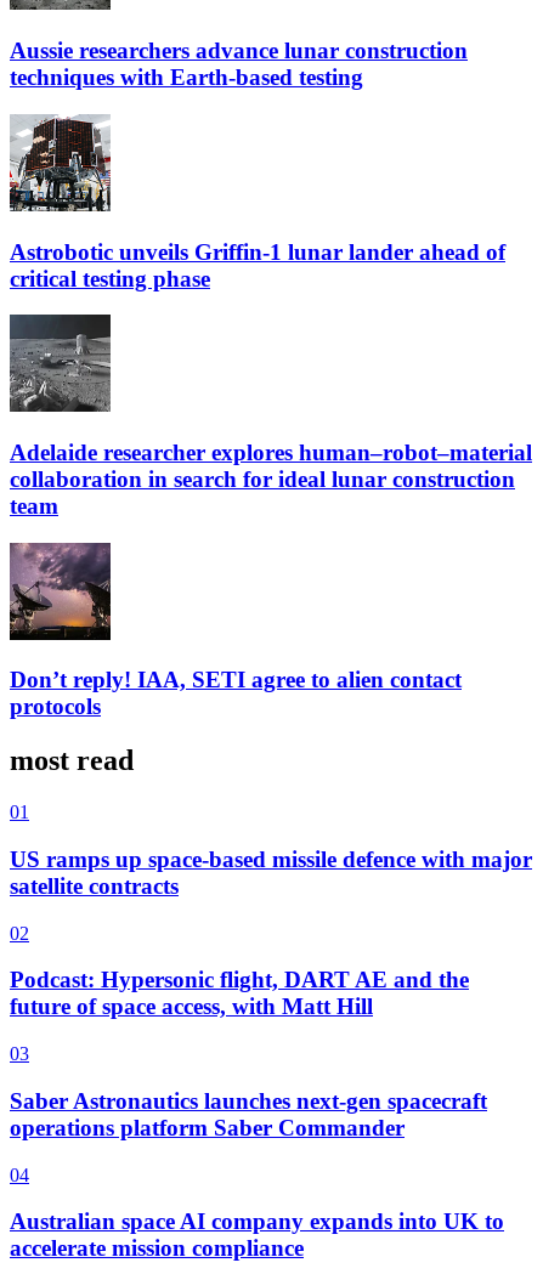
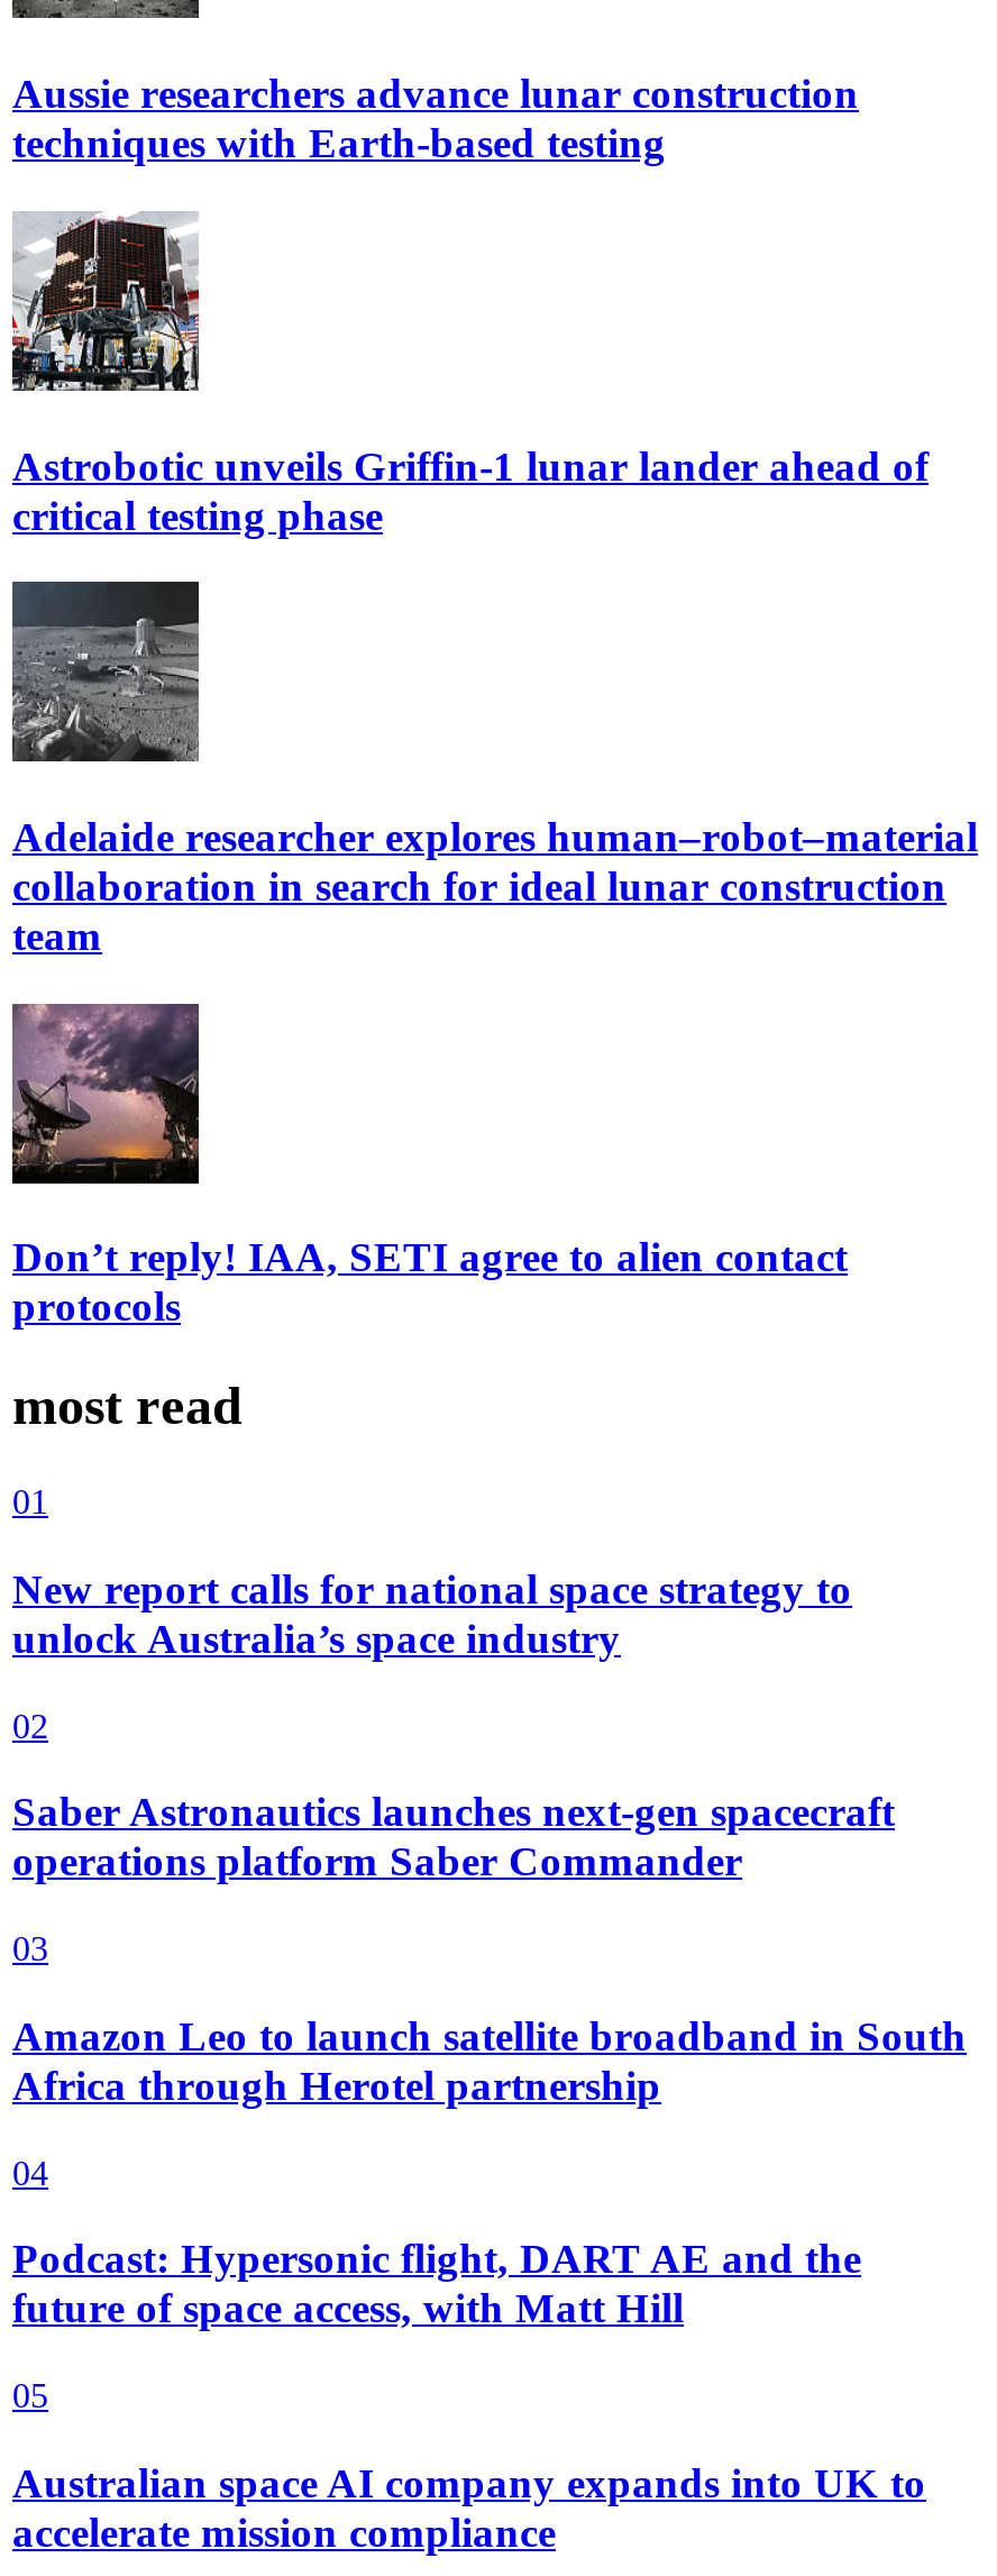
[10,846,532,899] US ramps up space-based missile defence with major | satellite contracts -> [12,1565,852,1662] New report calls for national space strategy to | unlock Australia’s space industry
none -> [12,2012,967,2108] Amazon Leo to launch satellite broadband in South | Africa through Herotel partnership
moved [10,967,469,1019] -> [12,2235,861,2332]: Podcast: Hypersonic flight, DART AE and the | future of space access, with Matt Hill
none -> [12,2376,48,2414] 05
moved [10,1043,487,1185] -> [12,1789,895,2191]: 03 | Saber Astronautics launches next-gen spacecraft | operations platform Saber Commander | 04

